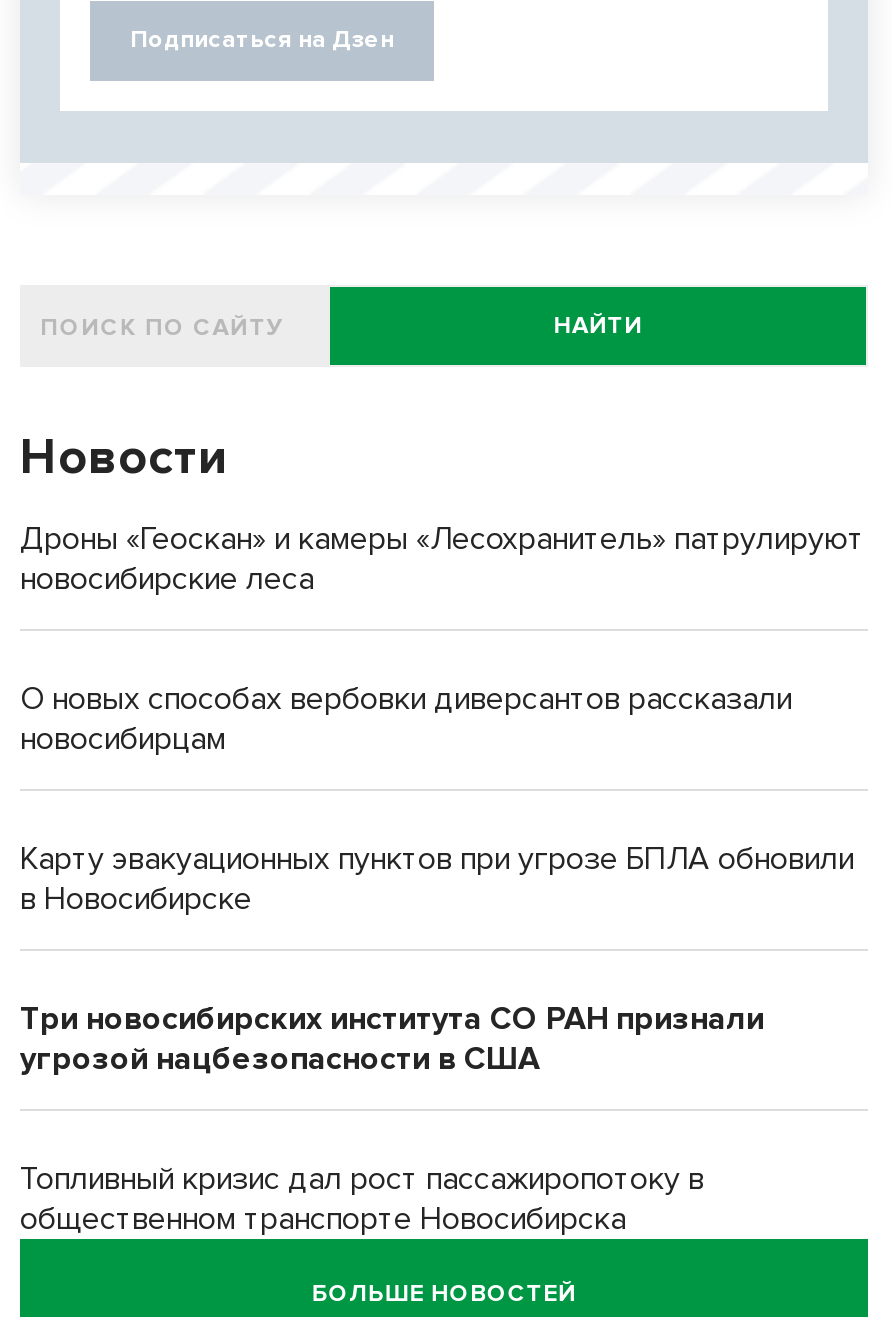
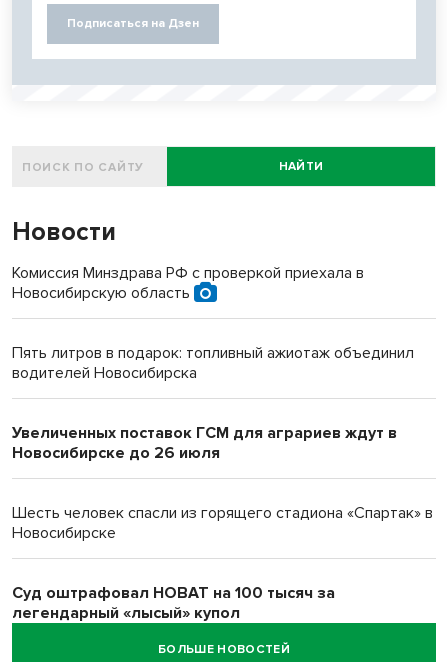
[20,519,864,599] Дроны «Геоскан» и камеры «Лесохранитель» патрулируют | новосибирские леса -> [12,263,364,303] Комиссия Минздрава РФ с проверкой приехала в | Новосибирскую область
[20,679,792,759] О новых способах вербовки диверсантов рассказали | новосибирцам -> [12,343,414,383] Пять литров в подарок: топливный ажиотаж объединил | водителей Новосибирска
[20,839,854,919] Карту эвакуационных пунктов при угрозе БПЛА обновили | в Новосибирске -> [12,423,397,463] Увеличенных поставок ГСМ для аграриев ждут в | Новосибирске до 26 июля
[20,999,764,1079] Три новосибирских института СО РАН признали | угрозой нацбезопасности в США -> [12,503,433,543] Шесть человек спасли из горящего стадиона «Спартак» в | Новосибирске
[20,1159,704,1239] Топливный кризис дал рост пассажиропотоку в | общественном транспорте Новосибирска -> [12,583,335,623] Суд оштрафовал НОВАТ на 100 тысяч за | легендарный «лысый» купол

